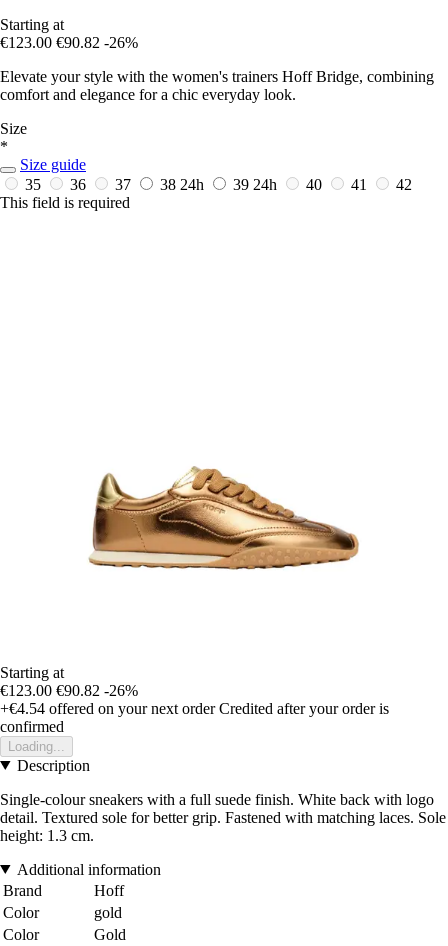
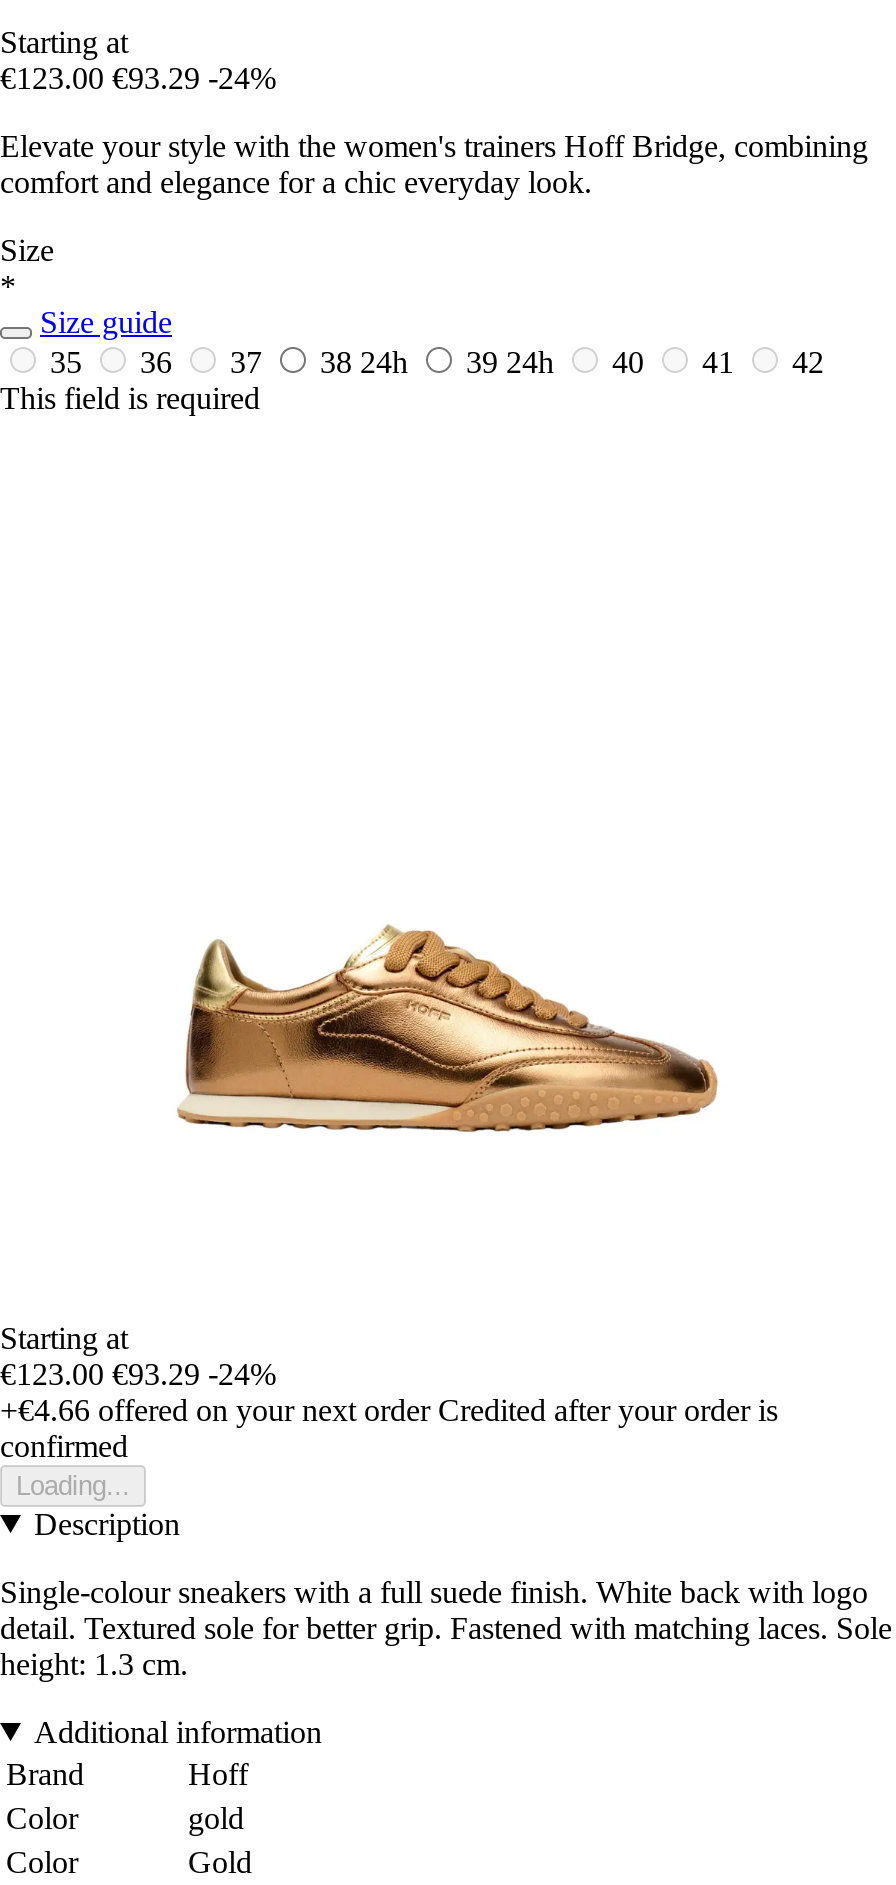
[0,34,138,51] €123.00 €90.82 -26% -> [0,61,276,95] €123.00 €93.29 -24%
[0,682,138,699] €123.00 €90.82 -26% -> [0,1357,276,1391] €123.00 €93.29 -24%
[0,700,389,717] +€4.54 offered on your next order Credited after your order is -> [0,1393,778,1427] +€4.66 offered on your next order Credited after your order is

